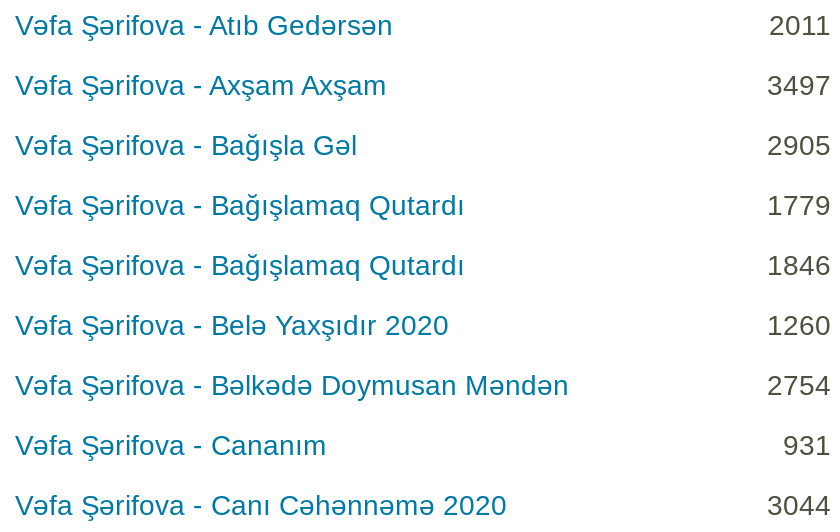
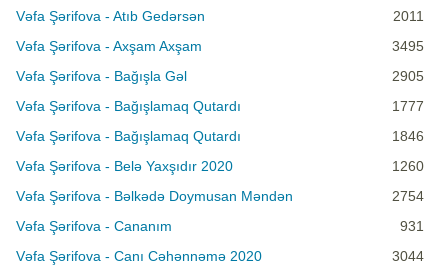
[767,69,831,101] 3497 -> [392,38,424,54] 3495
[767,189,831,221] 1779 -> [392,98,424,114] 1777

